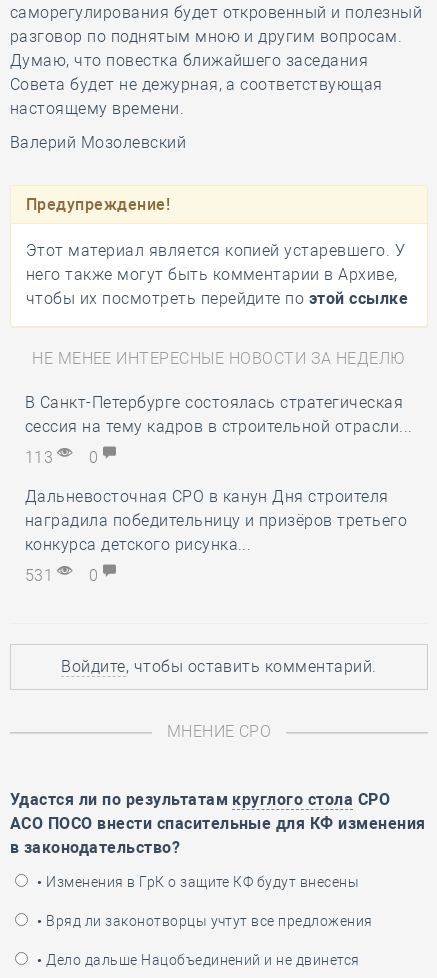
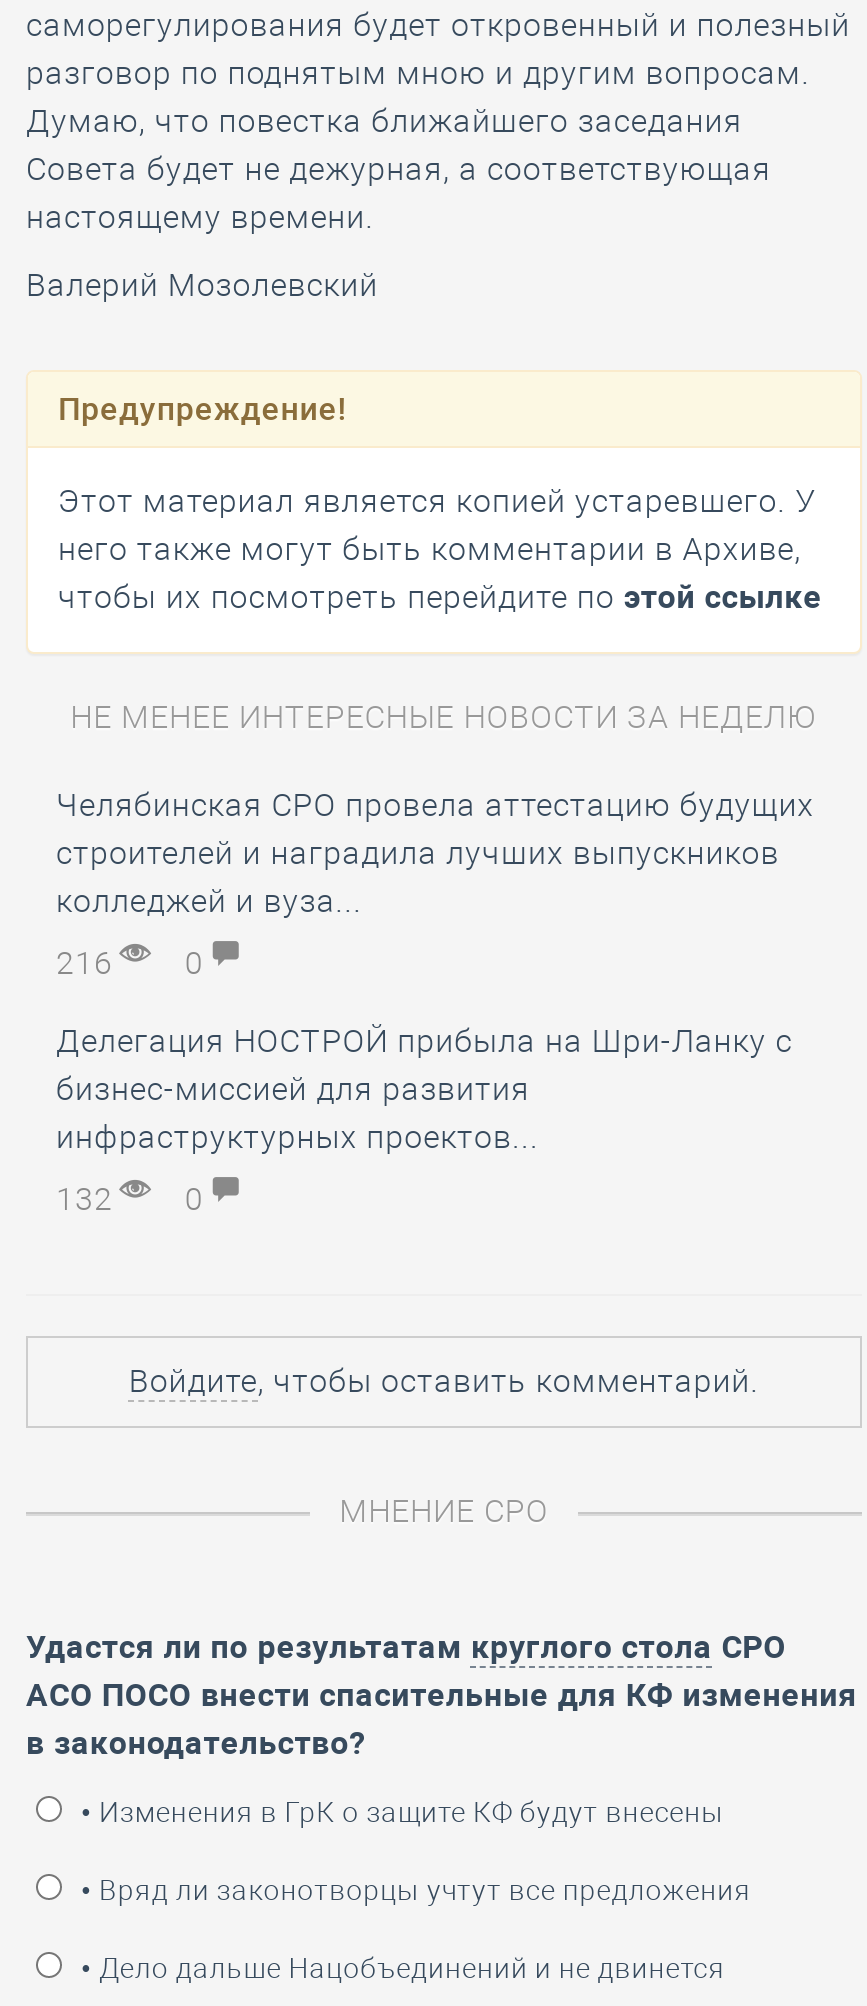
[25,393,413,436] В Санкт-Петербурге состоялась стратегическая | сессия на тему кадров в строительной отрасли... -> [56,786,814,920] Челябинская СРО провела аттестацию будущих | строителей и наградила лучших выпускников | колледжей и вуза...
[25,448,103,467] 113 0 -> [56,944,213,982] 216 0
[25,487,407,554] Дальневосточная СРО в канун Дня строителя | наградила победительницу и призёров третьего | конкурса детского рисунка... -> [56,1022,792,1156] Делегация НОСТРОЙ прибыла на Шри-Ланку с | бизнес-миссией для развития | инфраструктурных проектов...
[25,566,103,585] 531 0 -> [56,1180,213,1218] 132 0

